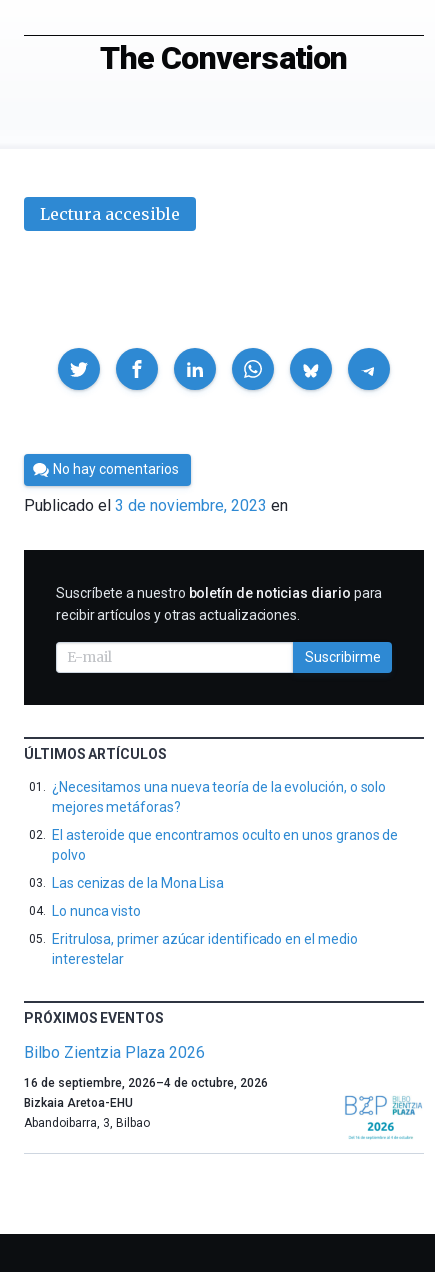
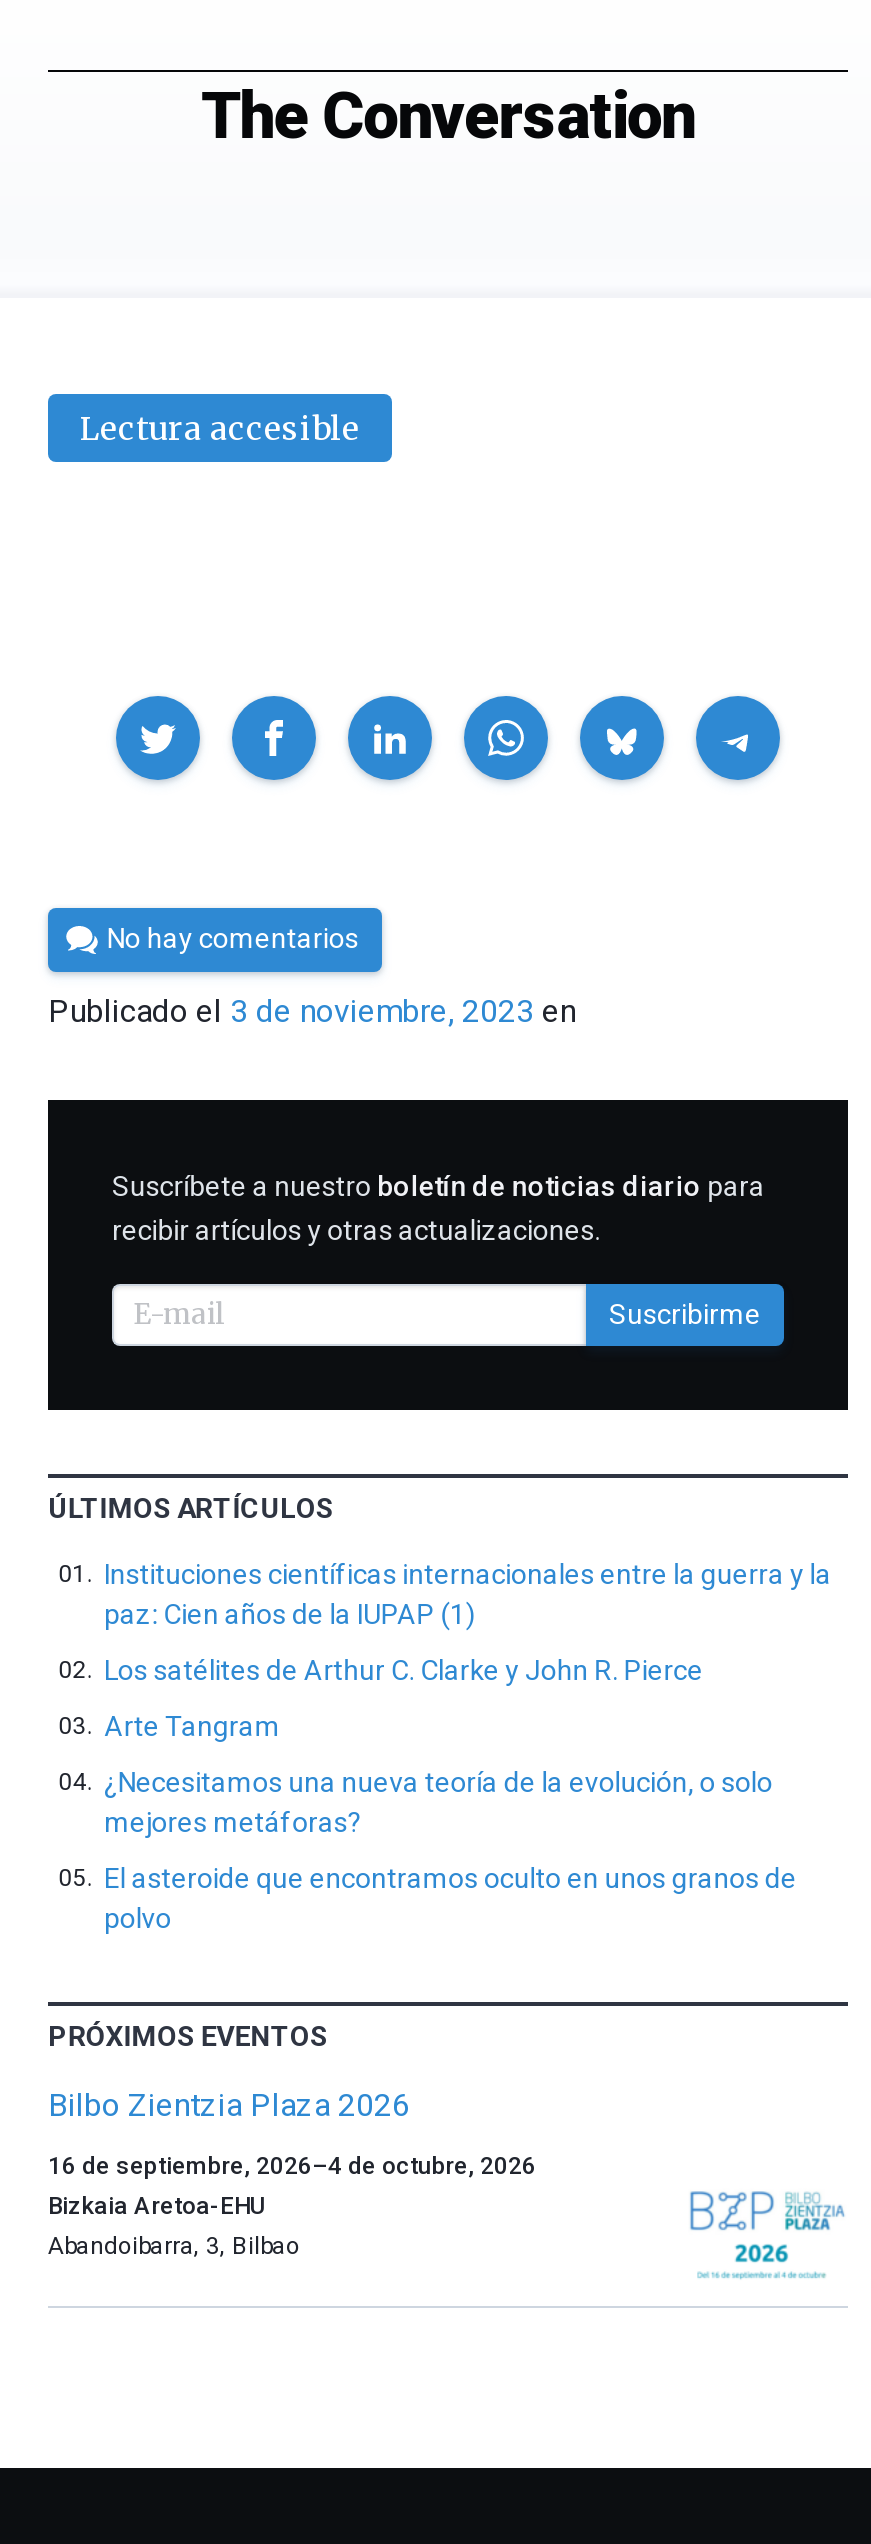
none -> [104,1558,831,1742] Instituciones científicas internacionales entre la guerra y la | paz: Cien años de la IUPAP (1) | Los satélites de Arthur C. Clarke y John R. Pierce | Arte Tangram
moved [52,779,398,863] -> [104,1766,797,1934]: ¿Necesitamos una nueva teoría de la evolución, o solo | mejores metáforas? | El asteroide que encontramos oculto en unos granos de | polvo
[52,875,357,967] Las cenizas de la Mona Lisa | Lo nunca visto | Eritrulosa, primer azúcar identificado en el medio | interestelar -> none

